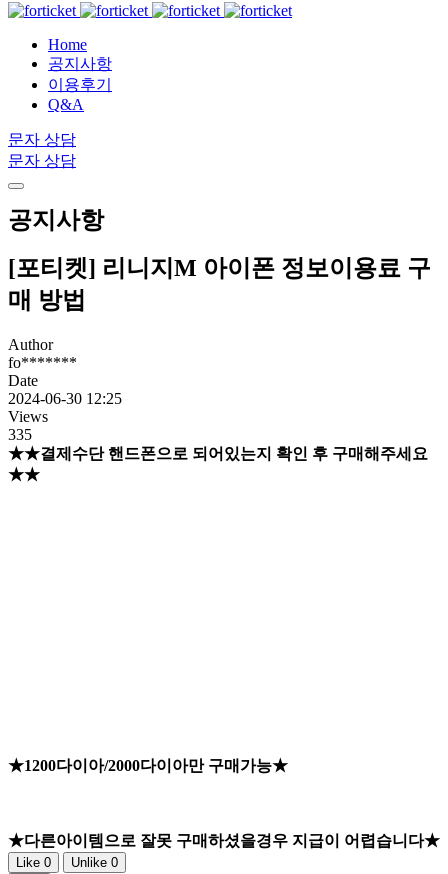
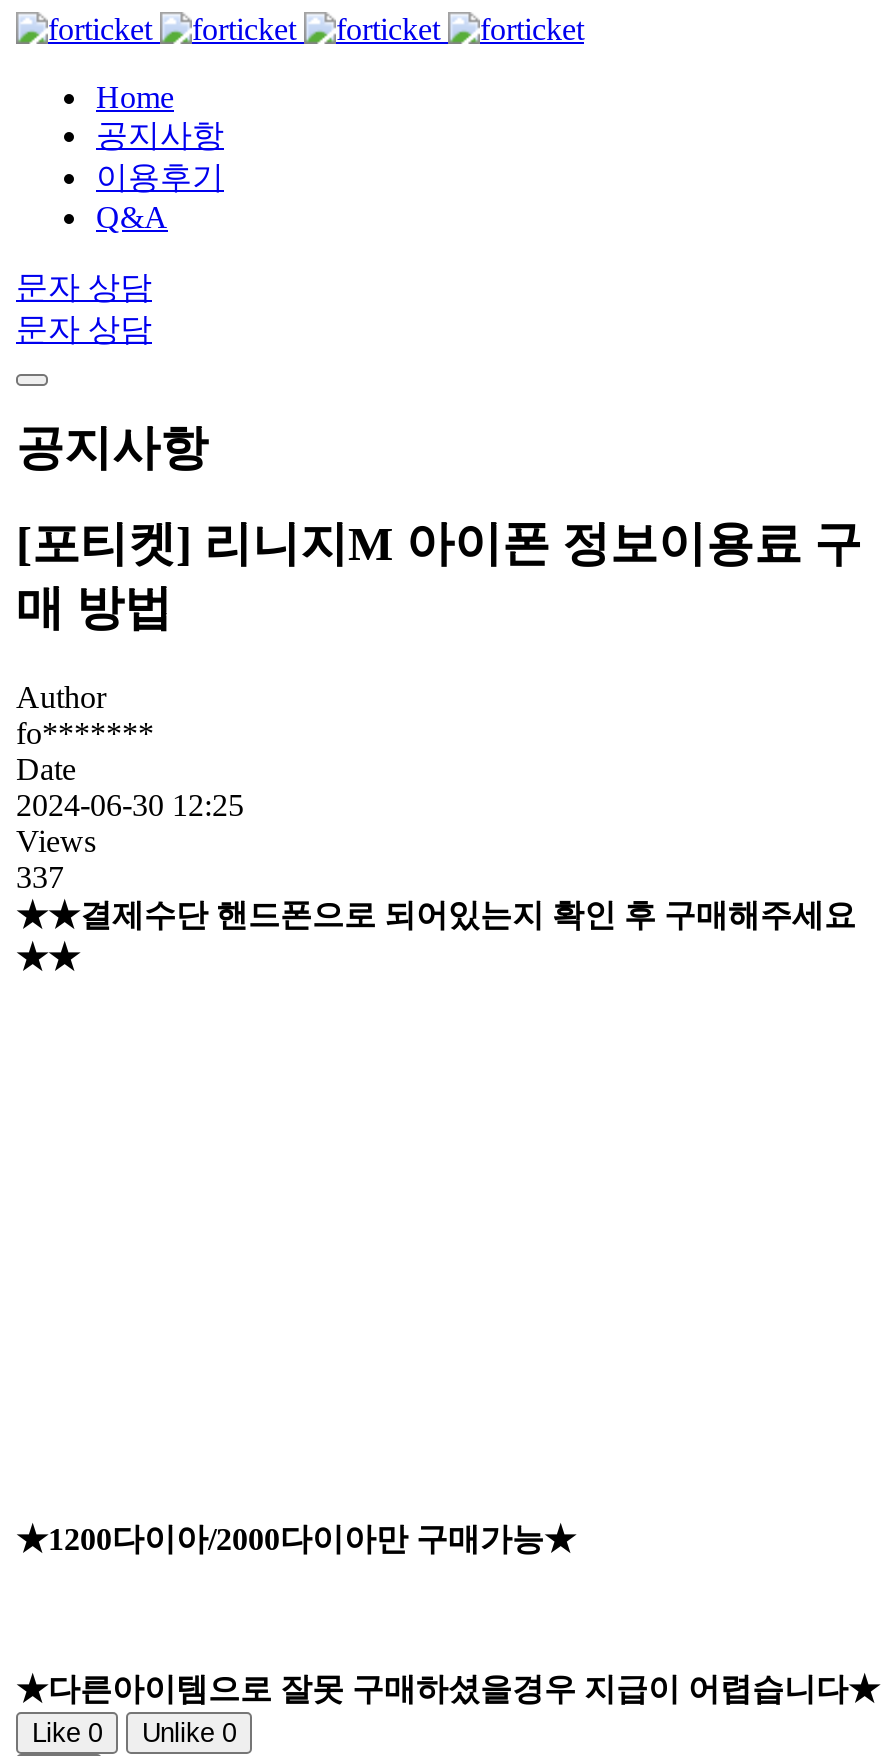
[8,426,32,443] 335 -> [16,860,64,894] 337

